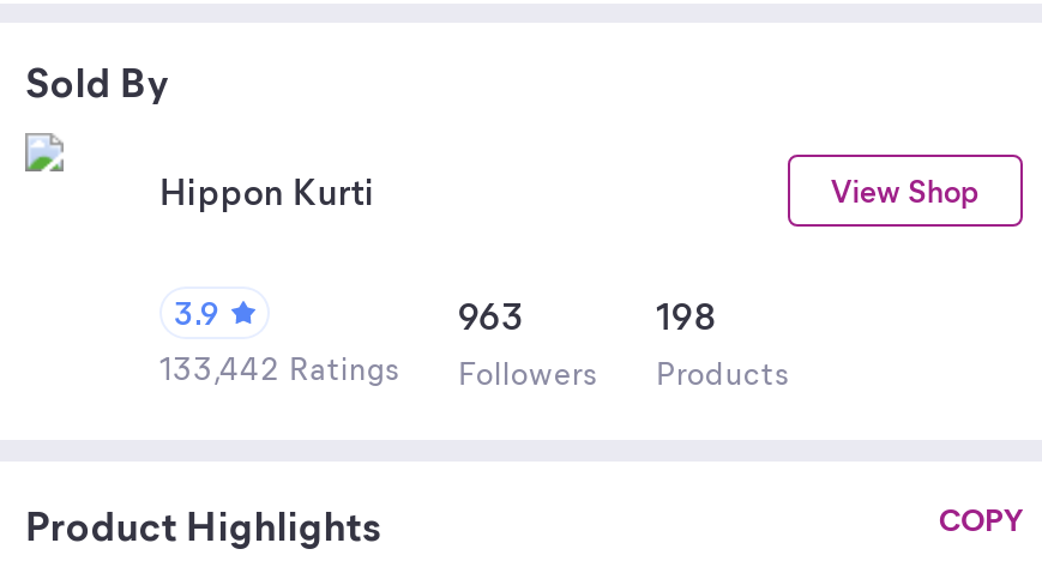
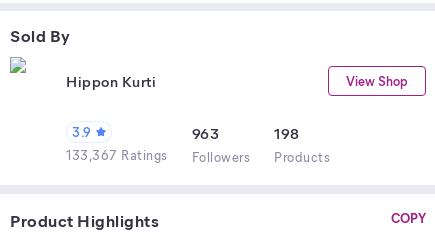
[159,346,790,392] 133,442 Ratings Followers Products -> [66,146,330,165] 133,367 Ratings Followers Products

